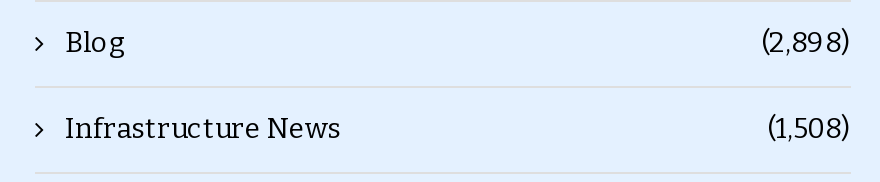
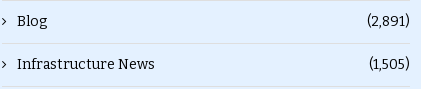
[761,27,851,61] (2,898) -> [367,13,410,30] (2,891)
[767,113,851,147] (1,508) -> [369,56,410,73] (1,505)

